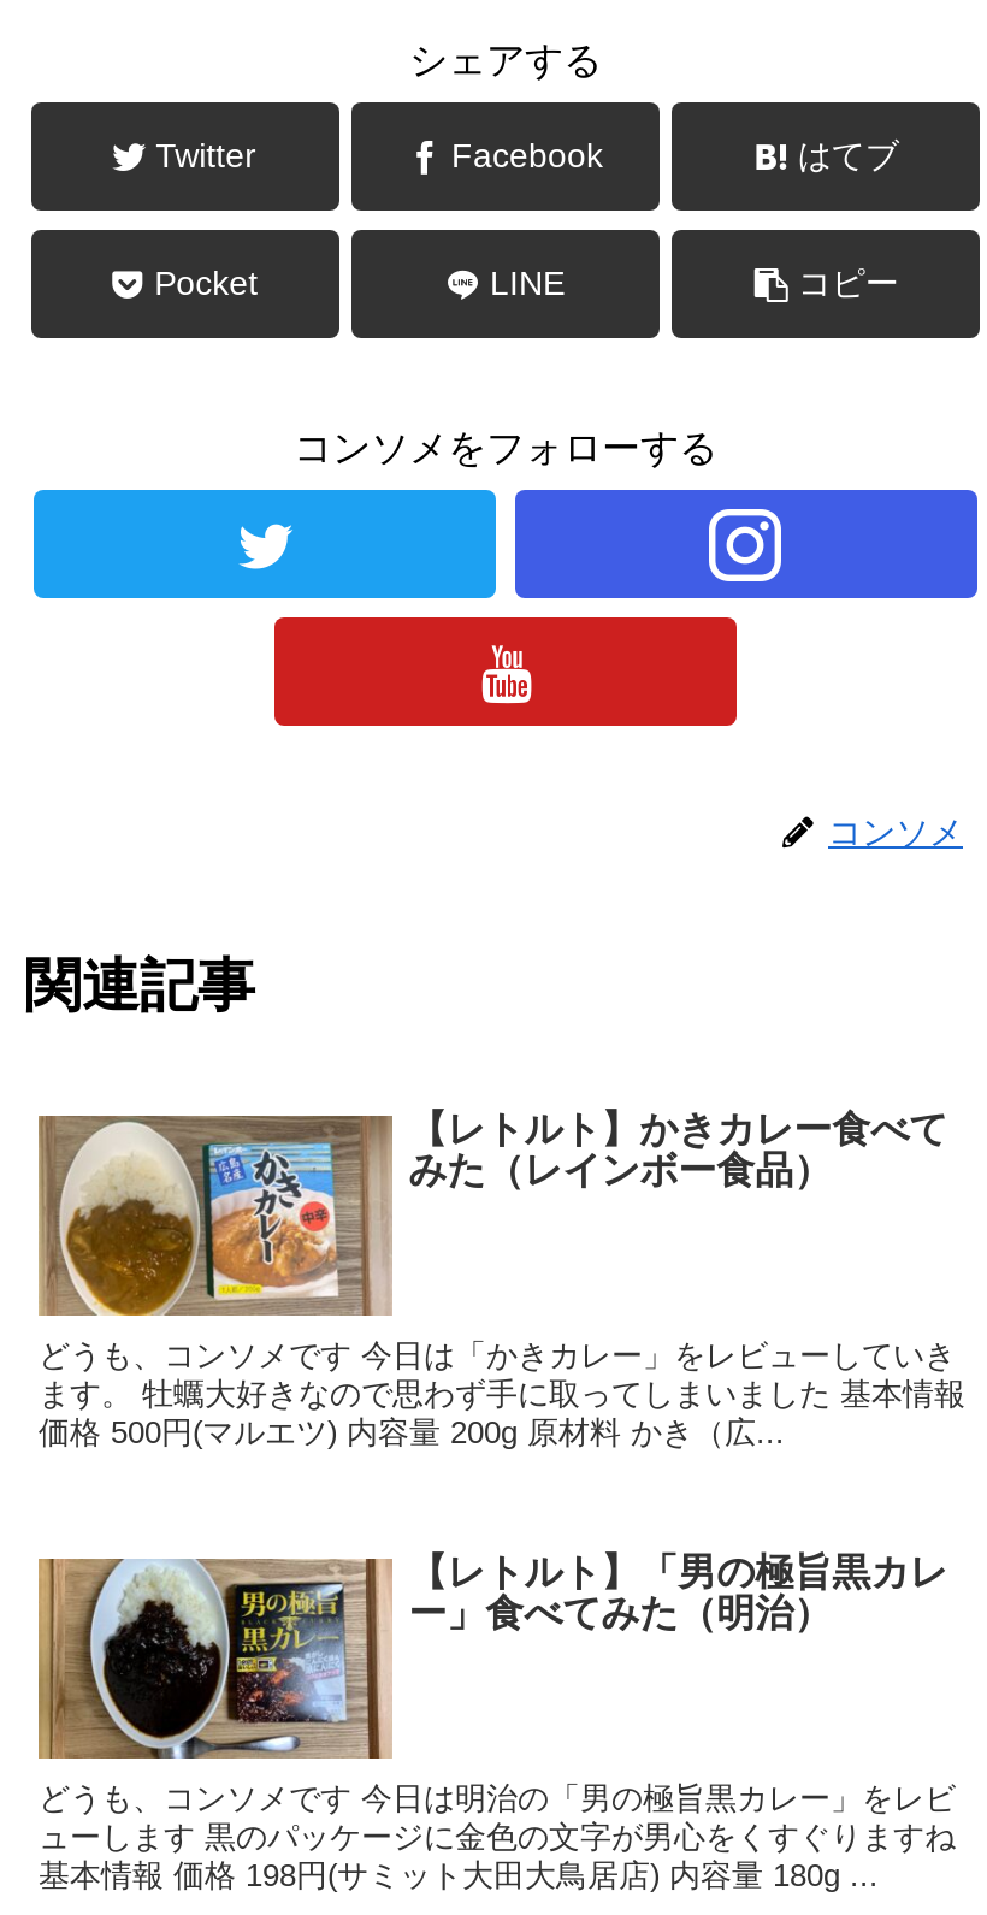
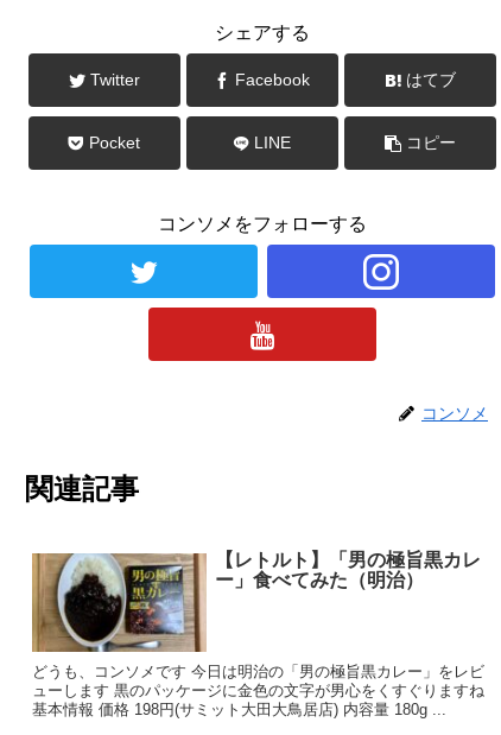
[39,1108,948,1316] [image] | 【レトルト】かきカレー食べて | みた（レインボー食品） -> none
[39,1337,965,1450] どうも、コンソメです 今日は「かきカレー」をレビューしていき | ます。 牡蠣大好きなので思わず手に取ってしまいました 基本情報 | 価格 500円(マルエツ) 内容量 200g 原材料 かき（広... -> none

